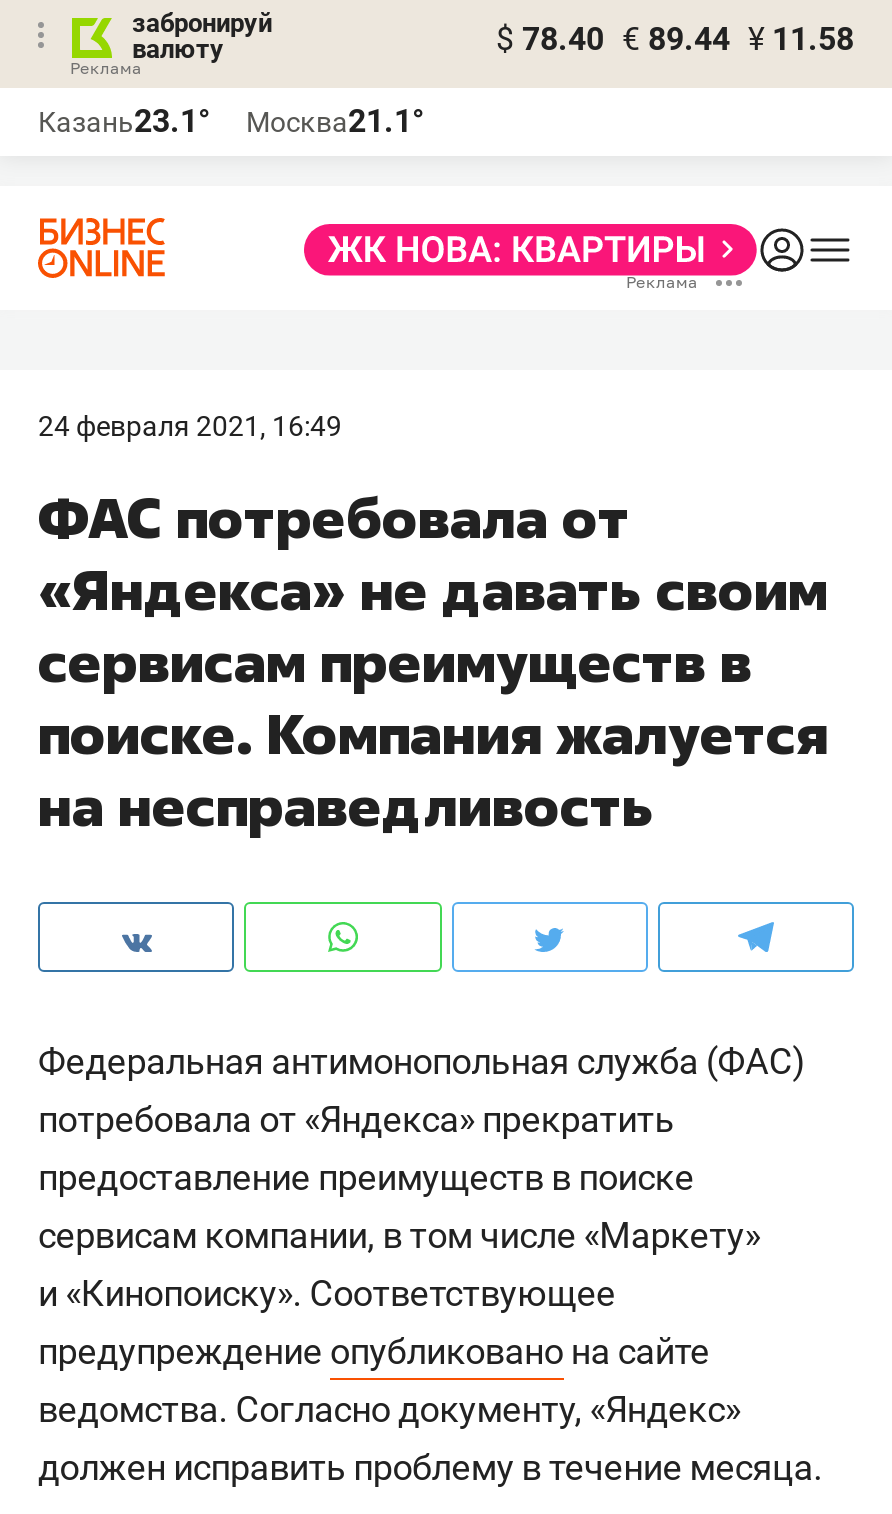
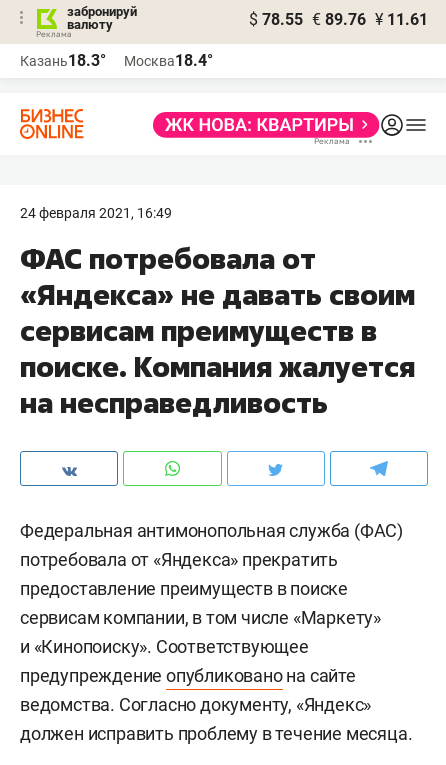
[496,20,854,58] $ 78.40 € 89.44 ¥ 11.58 -> [249,10,428,29] $ 78.55 € 89.76 ¥ 11.61
[38,102,210,140] Казань23.1° -> [20,51,106,70] Казань18.3°
[246,102,424,140] Москва21.1° -> [124,51,213,70] Москва18.4°

